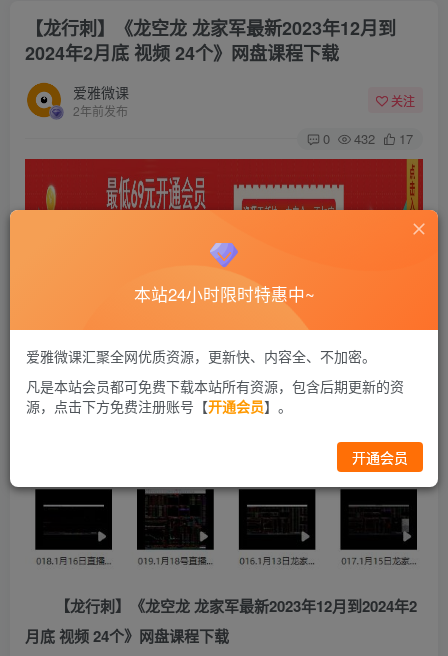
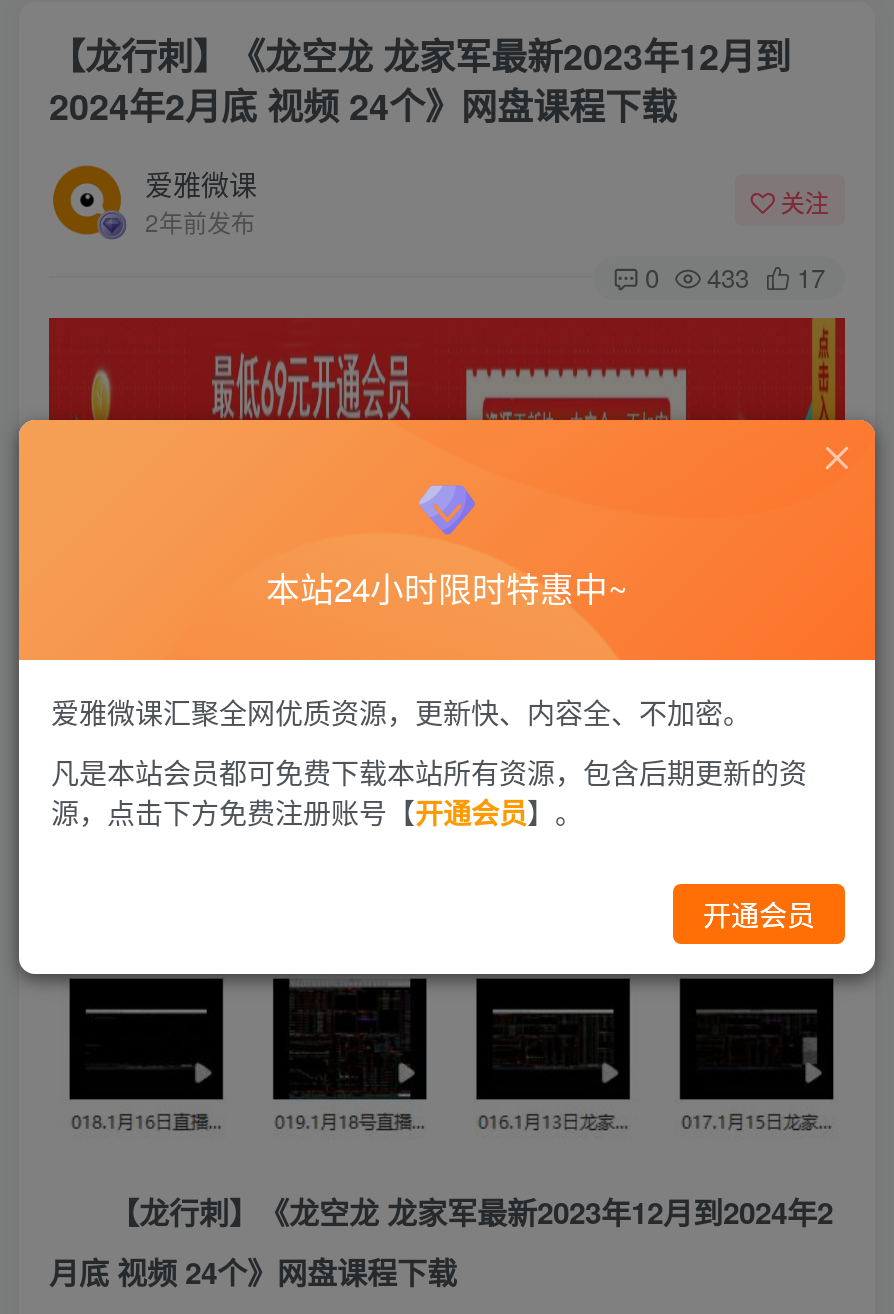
[323,129,413,148] 0 432 17 -> [645,258,825,296] 0 433 17

